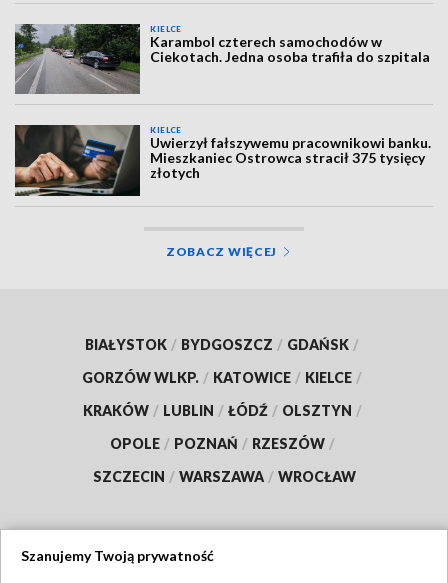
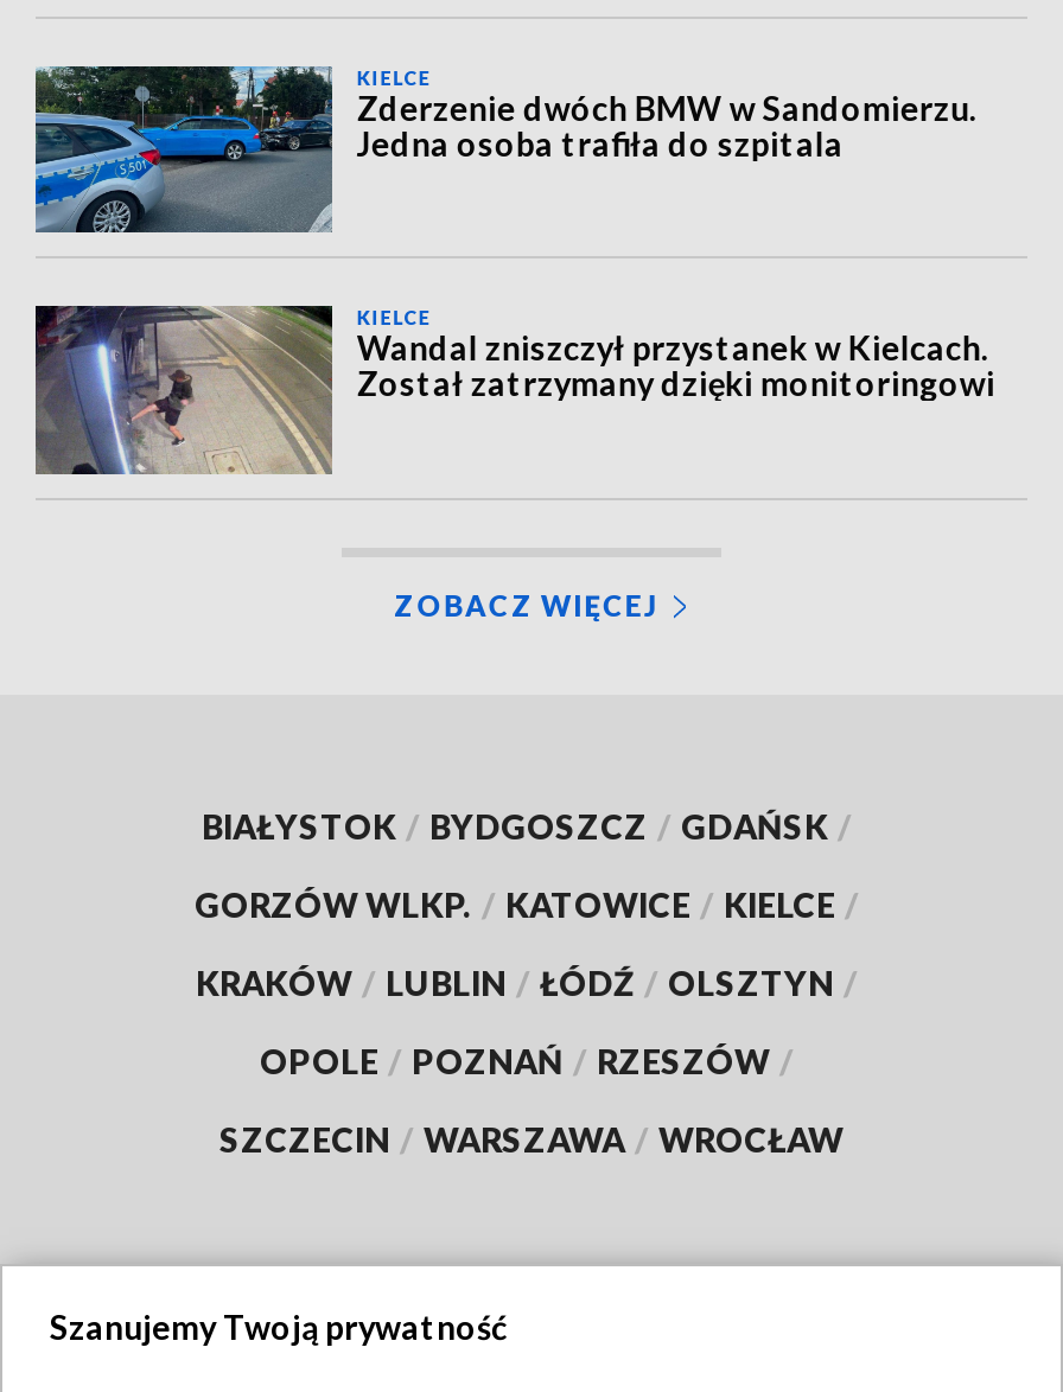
[14,23,430,94] [image] | Karambol czterech samochodów w | Ciekotach. Jedna osoba trafiła do szpitala -> [33,64,976,232] [image] | Zderzenie dwóch BMW w Sandomierzu. | Jedna osoba trafiła do szpitala
[15,125,431,197] [image] | Uwierzył fałszywemu pracownikowi banku. | Mieszkaniec Ostrowca stracił 375 tysięcy | złotych -> [33,306,995,477] [image] | Wandal zniszczył przystanek w Kielcach. | Został zatrzymany dzięki monitoringowi

